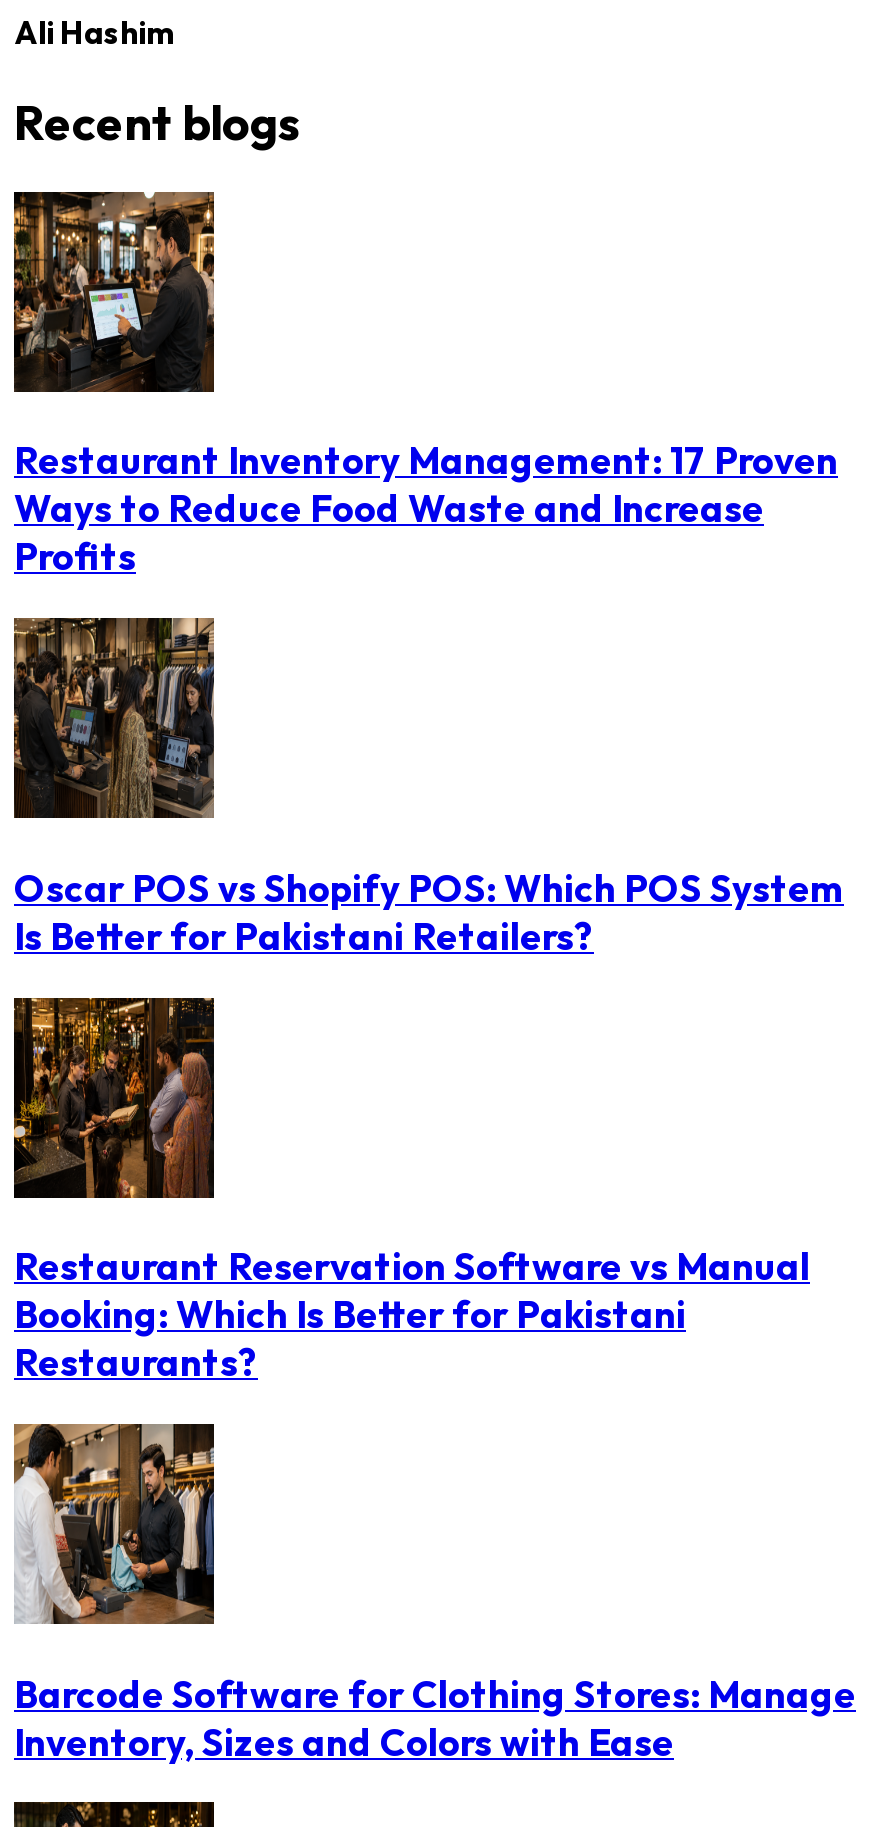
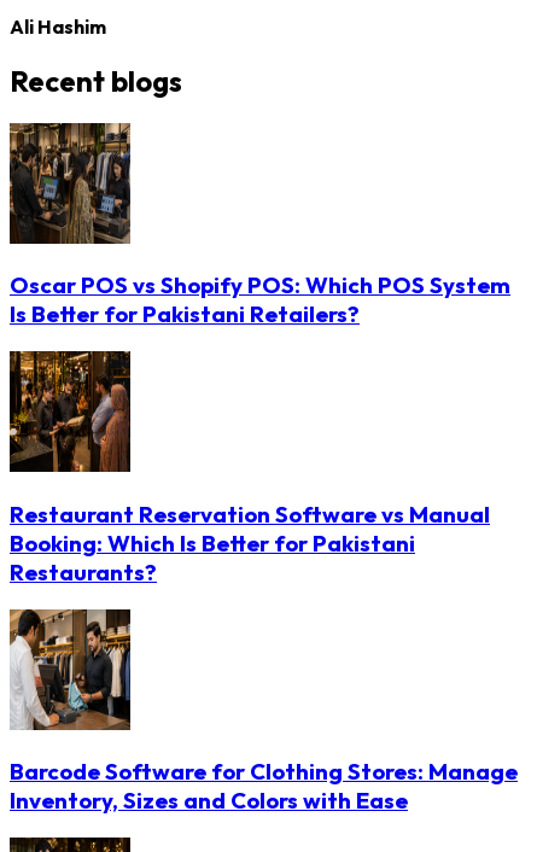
[12,190,838,581] [image] | Restaurant Inventory Management: 17 Proven | Ways to Reduce Food Waste and Increase | Profits -> none

